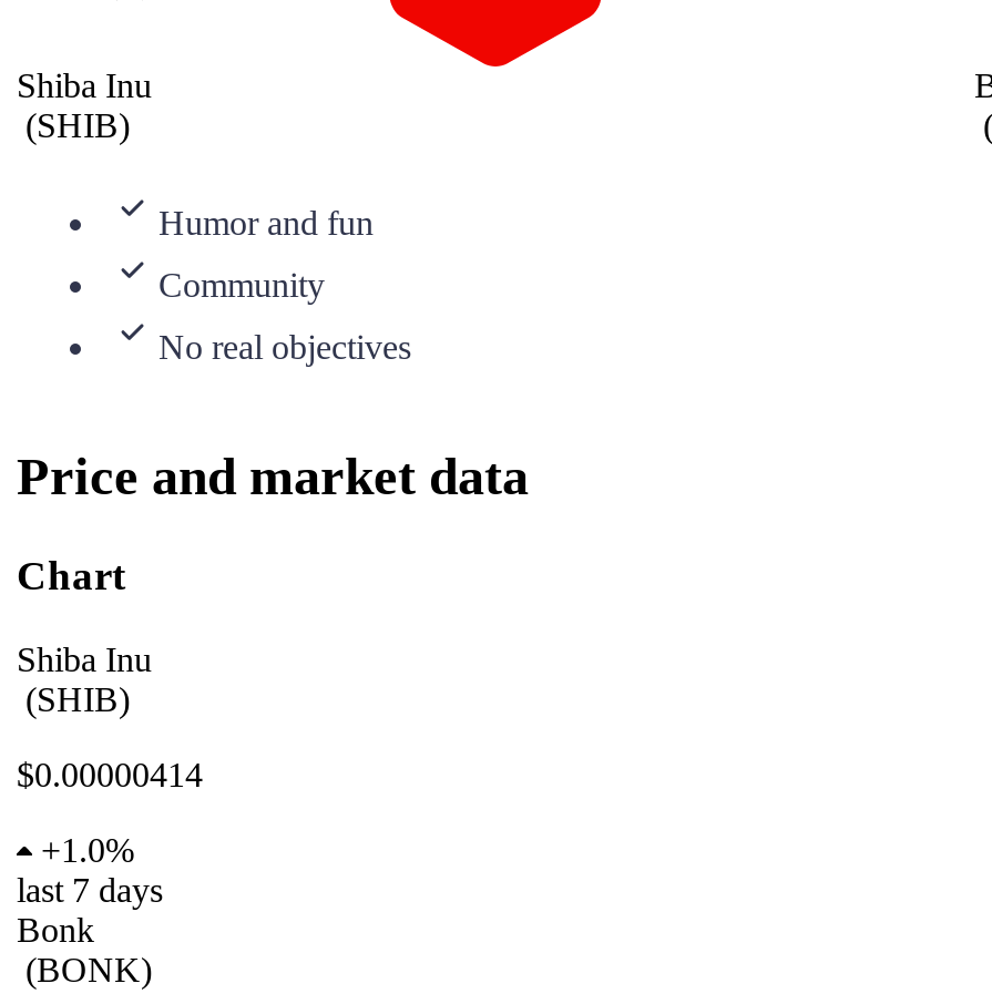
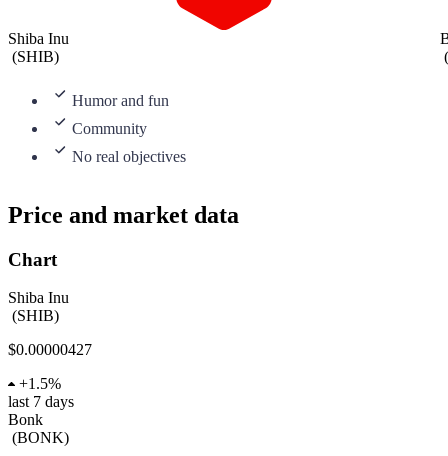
[17,756,203,794] $0.00000414 -> [8,341,92,358] $0.00000427
[41,832,134,869] +1.0% -> [19,375,61,392] +1.5%

